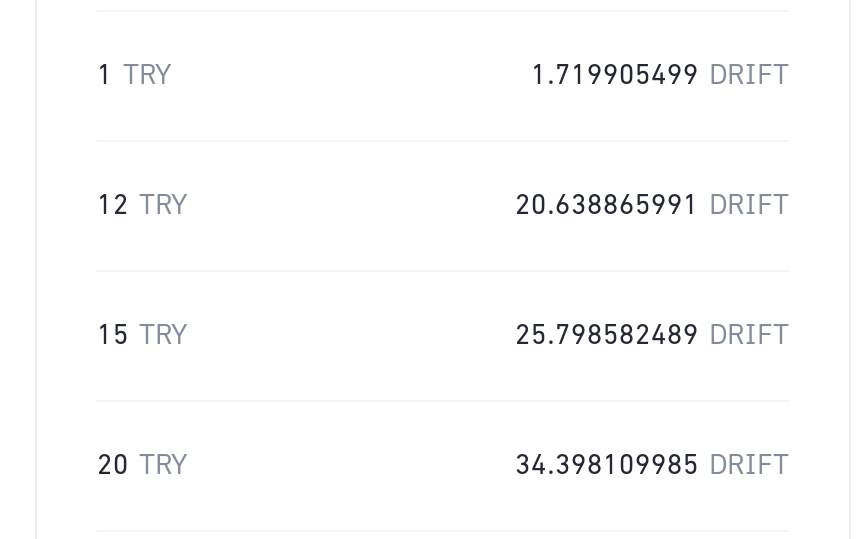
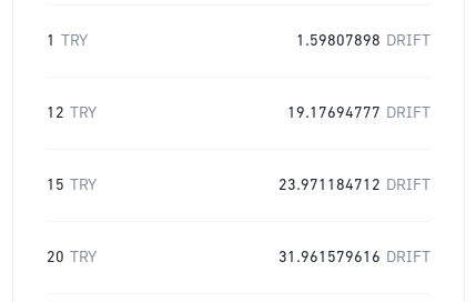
[531,62,789,90] 1.719905499 DRIFT -> [296,33,431,49] 1.59807898 DRIFT
[515,192,789,220] 20.638865991 DRIFT -> [287,105,431,121] 19.17694777 DRIFT
[515,322,789,350] 25.798582489 DRIFT -> [278,178,431,193] 23.971184712 DRIFT
[515,452,789,480] 34.398109985 DRIFT -> [278,250,431,265] 31.961579616 DRIFT

